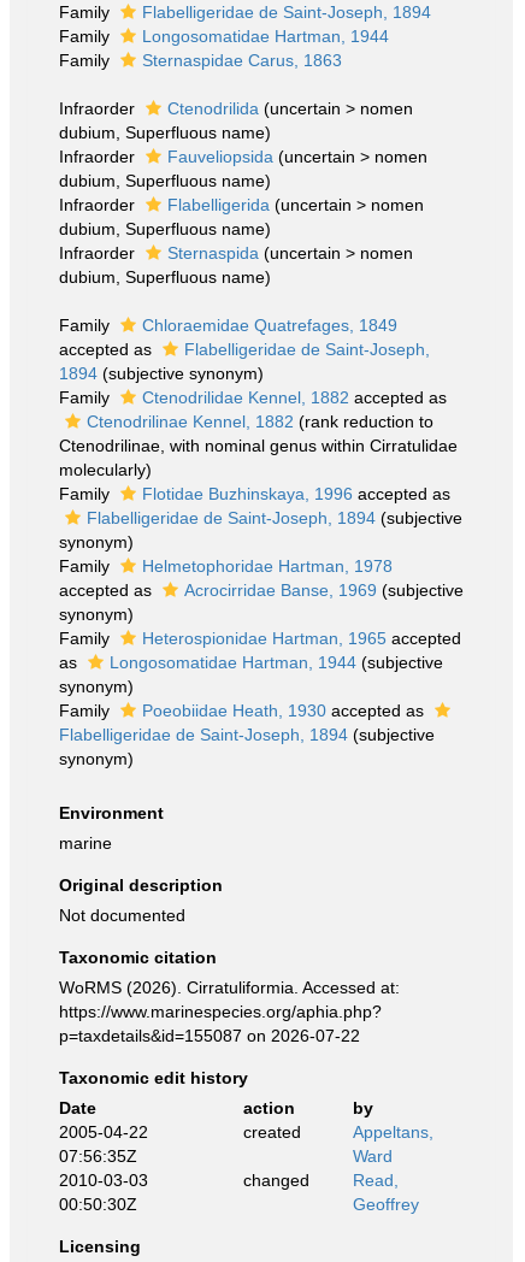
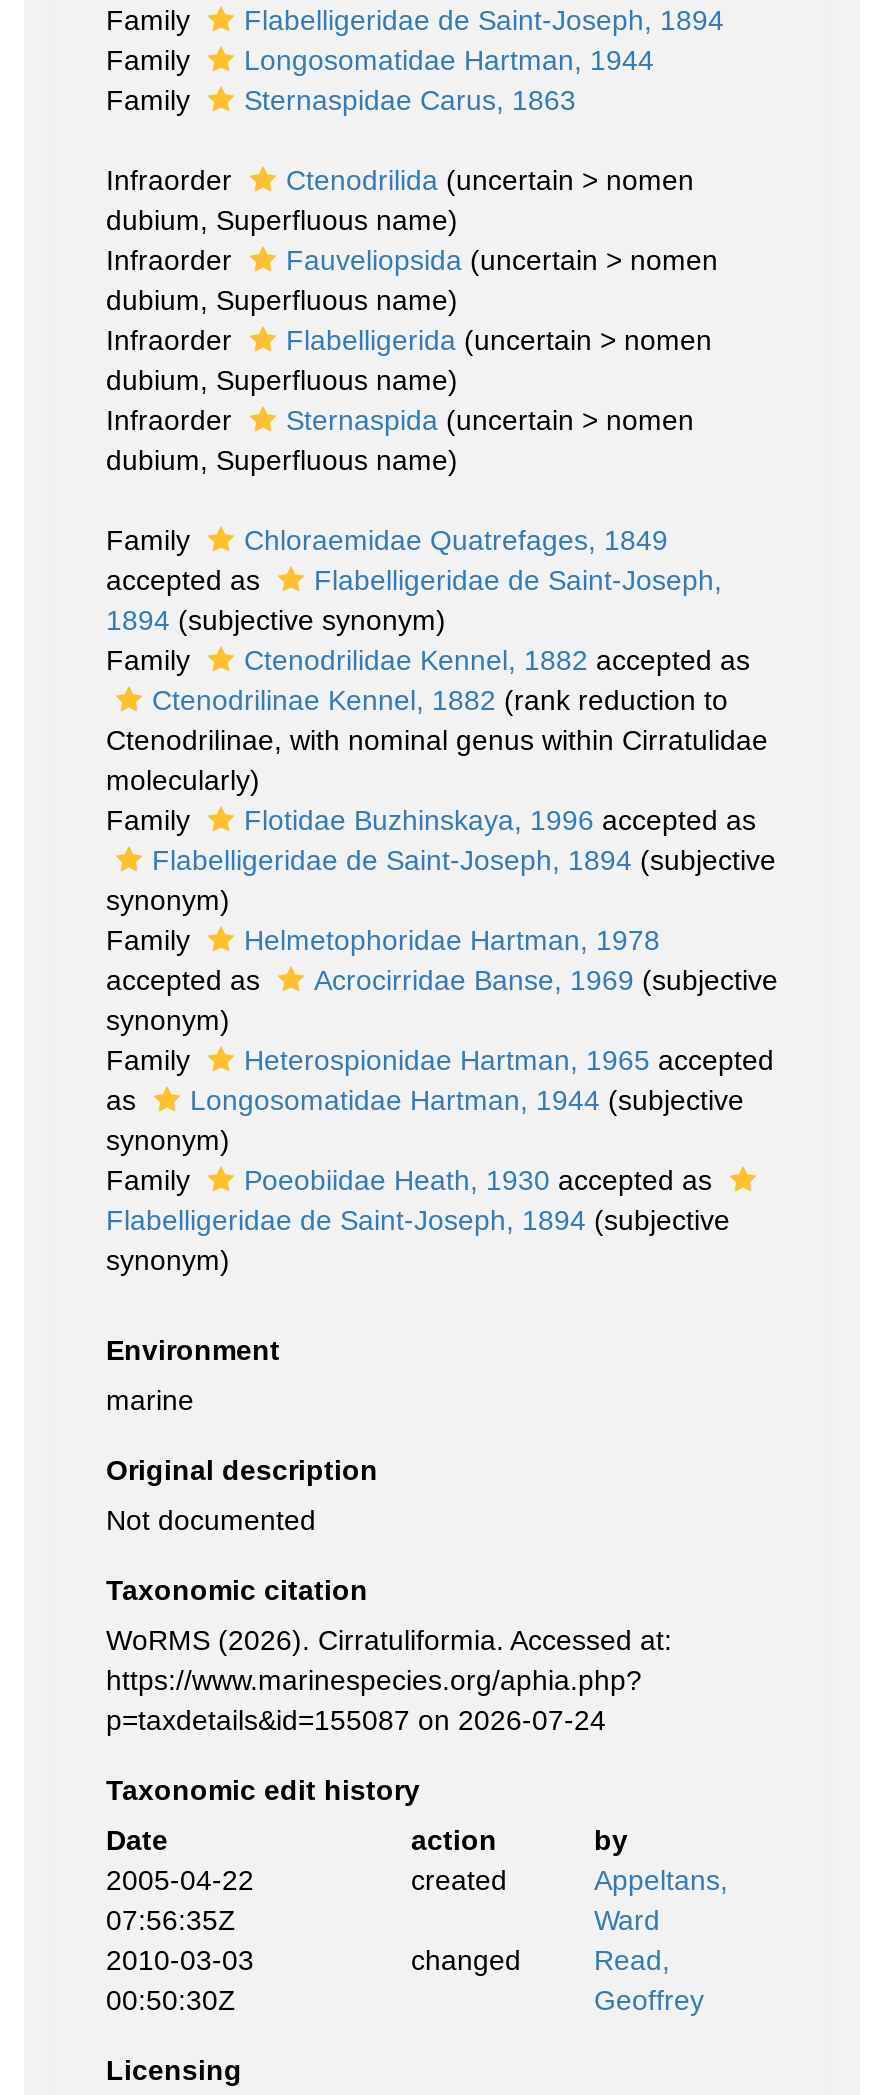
[59,1026,360,1045] p=taxdetails&id=155087 on 2026-07-22 -> [106,1704,606,1736] p=taxdetails&id=155087 on 2026-07-24

